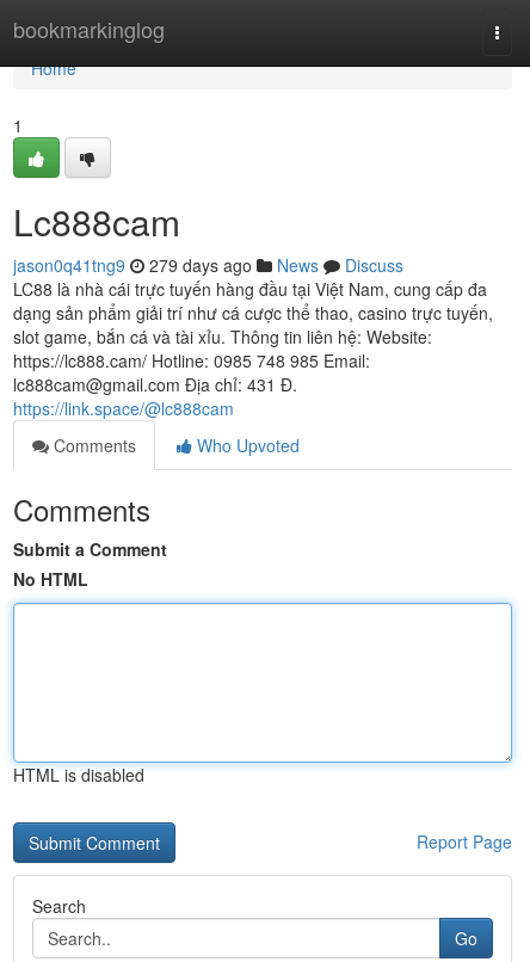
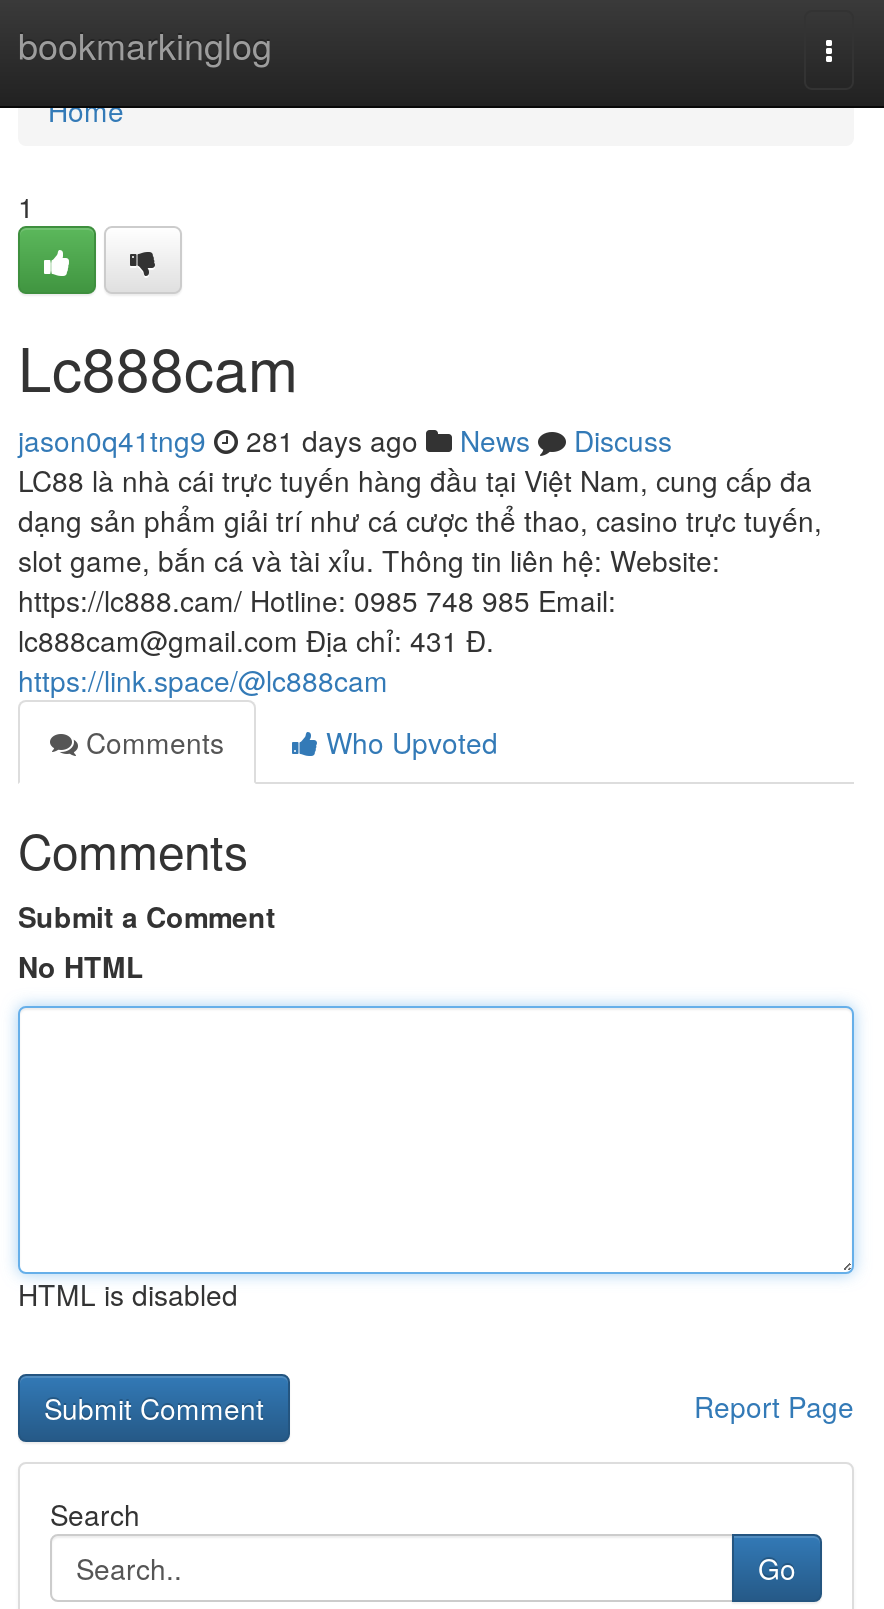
[13,253,403,277] jason0q41tng9 279 days ago News Discuss -> [18,420,672,460] jason0q41tng9 281 days ago News Discuss

